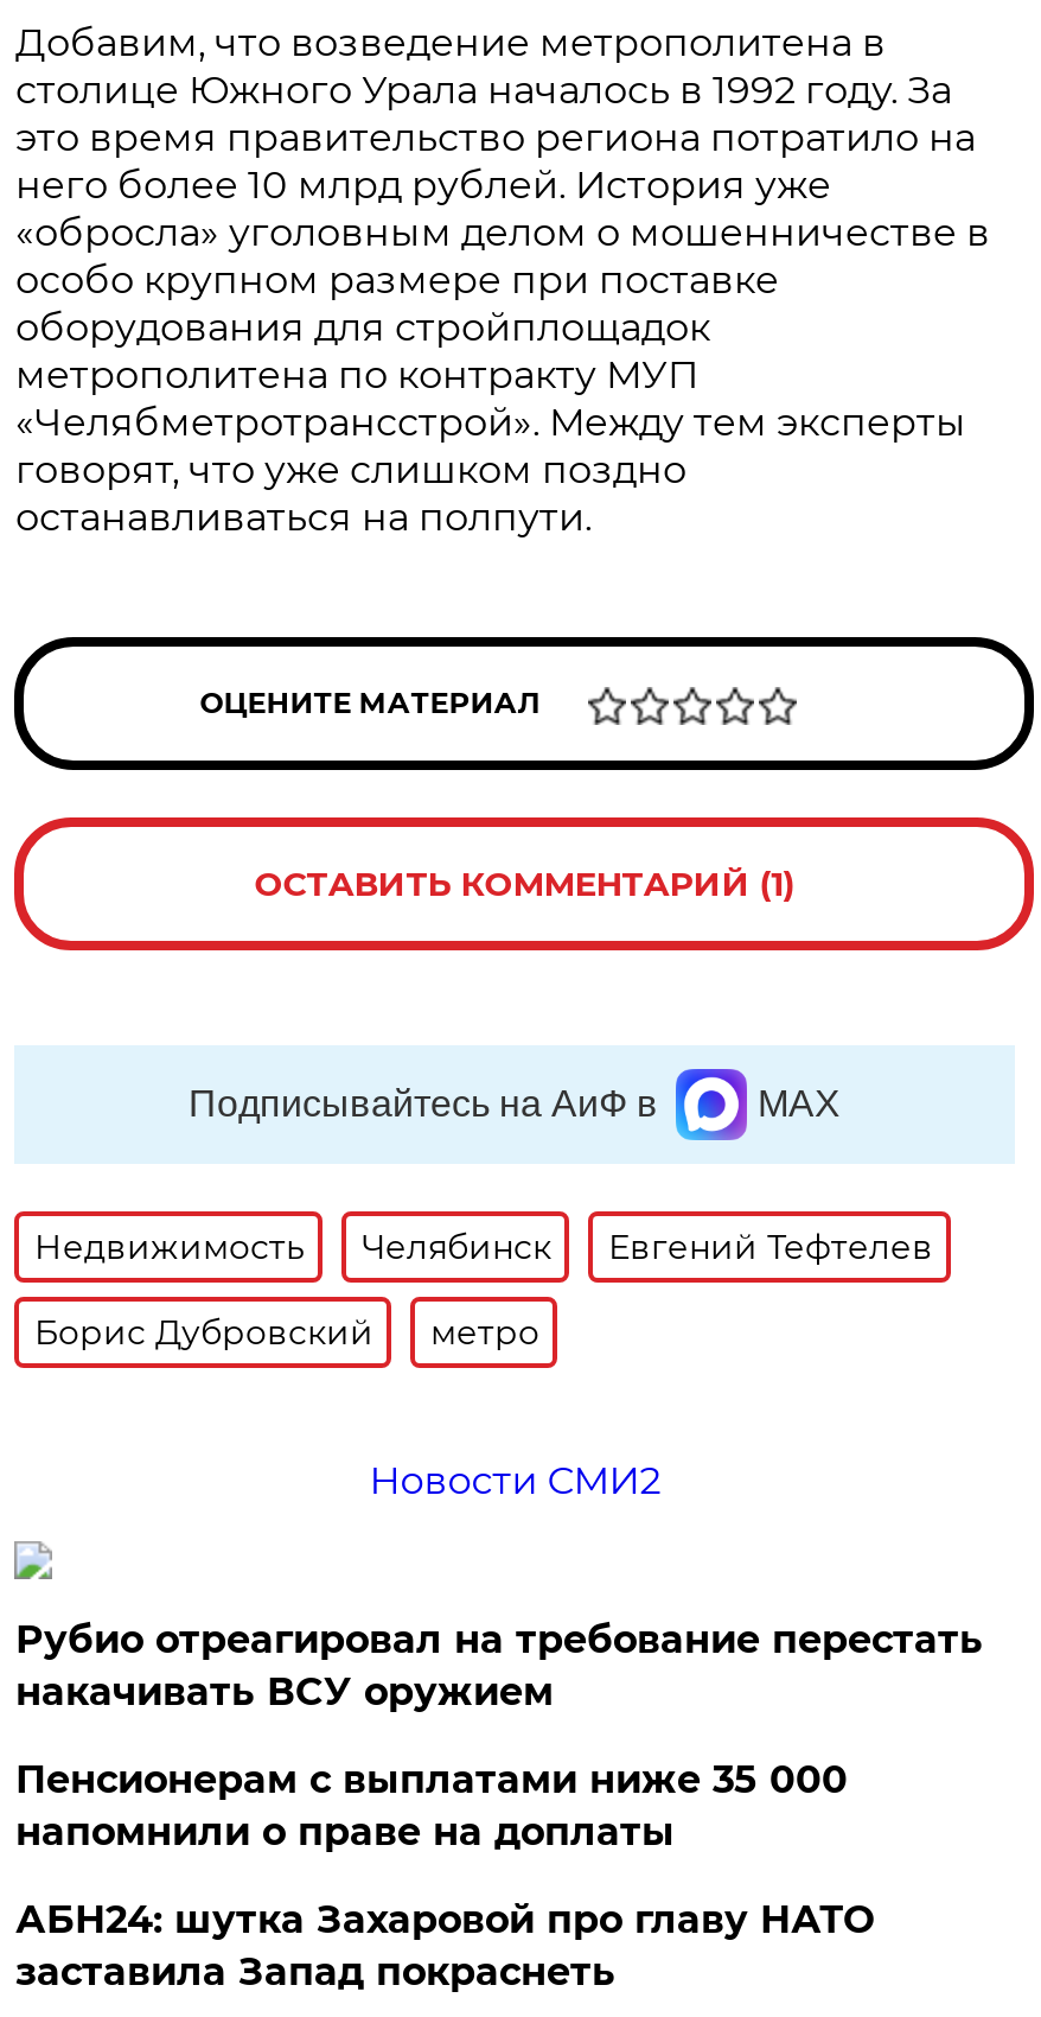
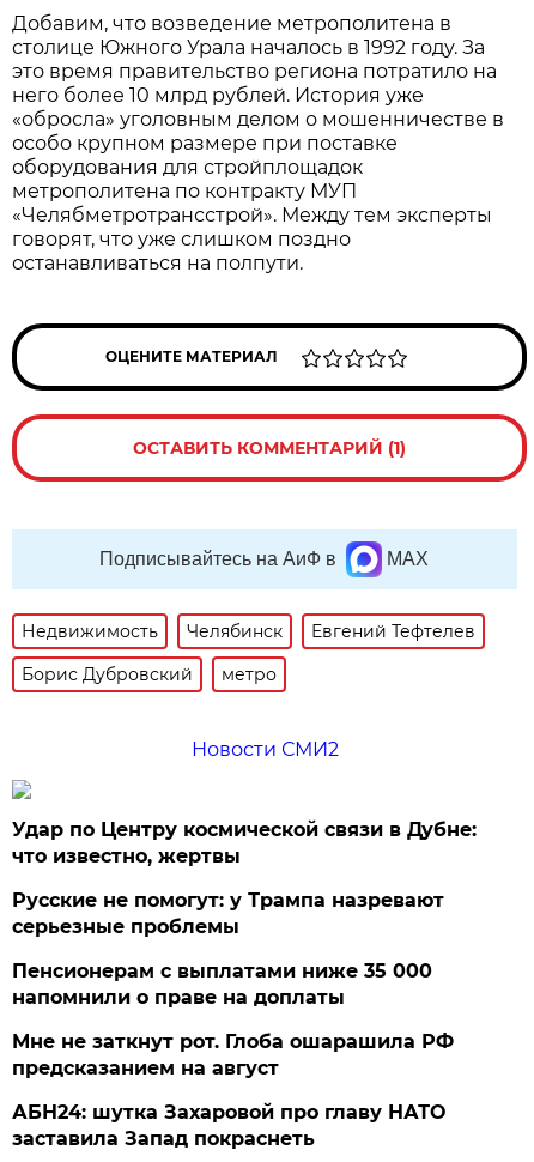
[15,1617,983,1714] Рубио отреагировал на требование перестать | накачивать ВСУ оружием -> [12,818,477,938] Удар по Центру космической связи в Дубне: | что известно, жертвы | Русские не помогут: у Трампа назревают | серьезные проблемы
none -> [12,1030,454,1079] Мне не заткнут рот. Глоба ошарашила РФ | предсказанием на август

